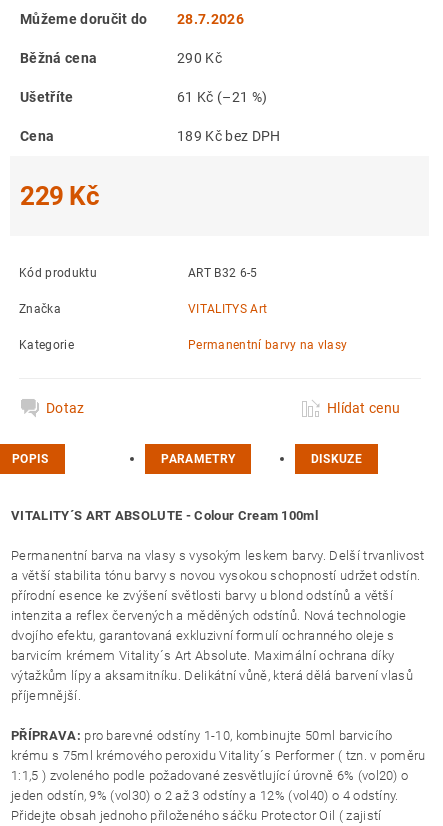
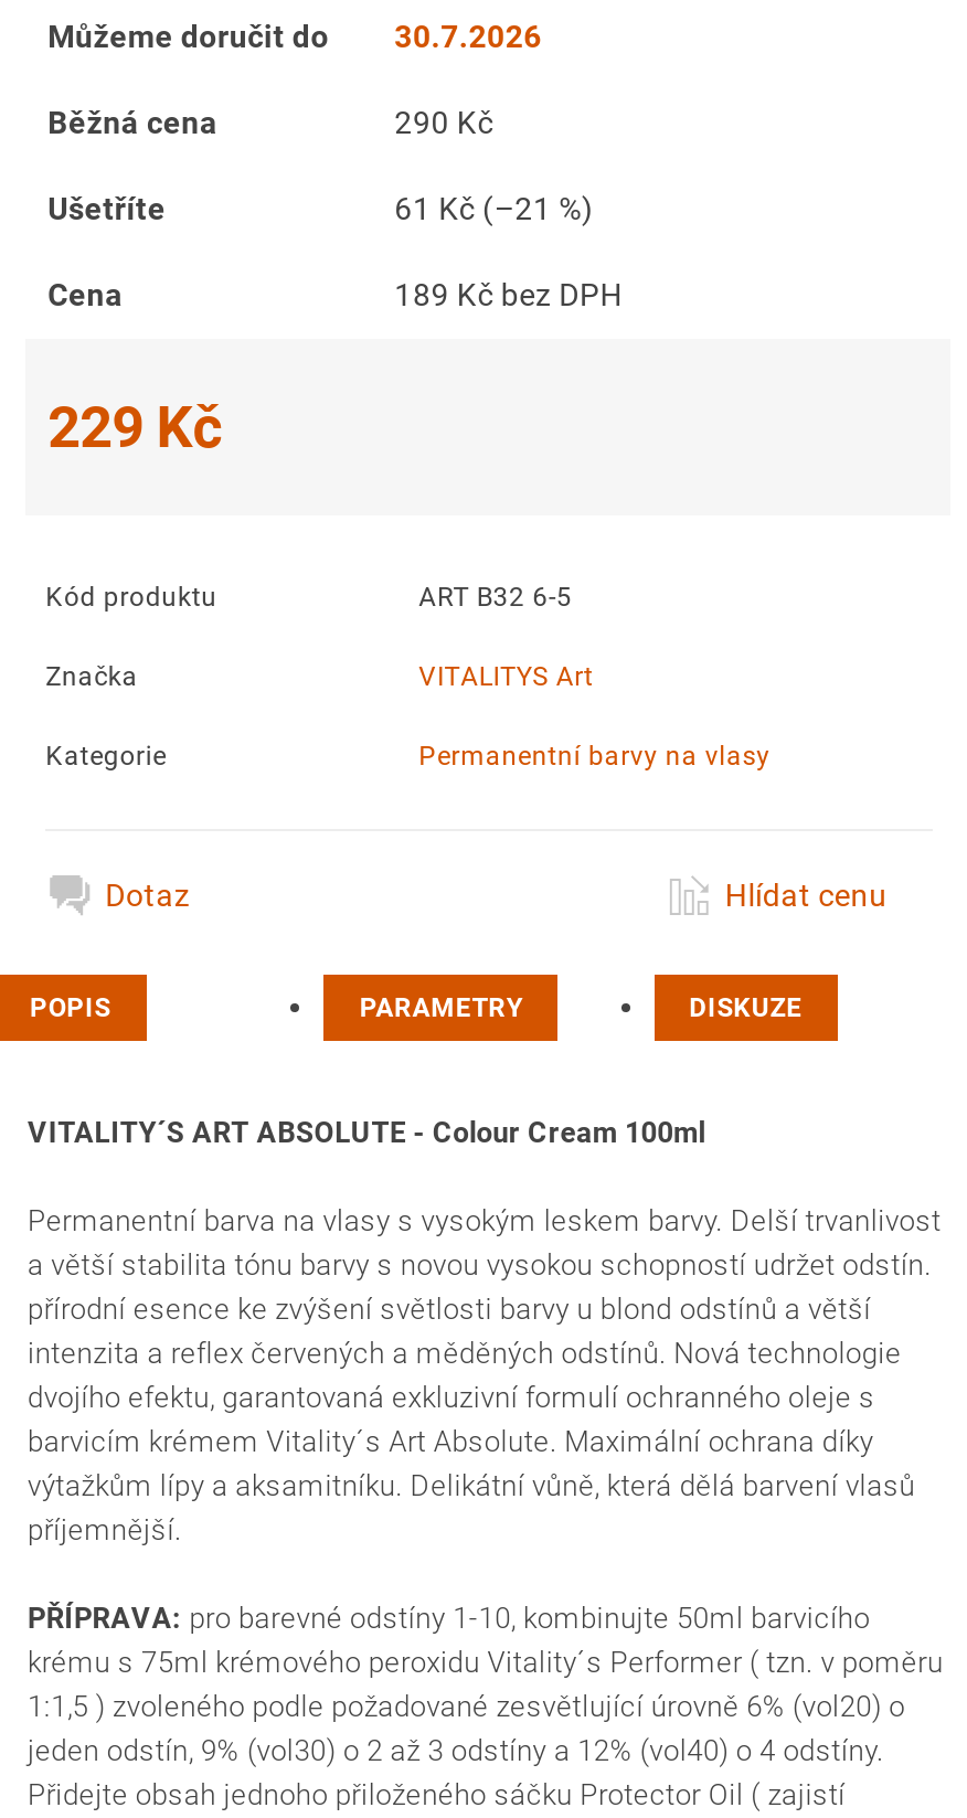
[20,10,244,26] Můžeme doručit do 28.7.2026 -> [48,18,542,53] Můžeme doručit do 30.7.2026

